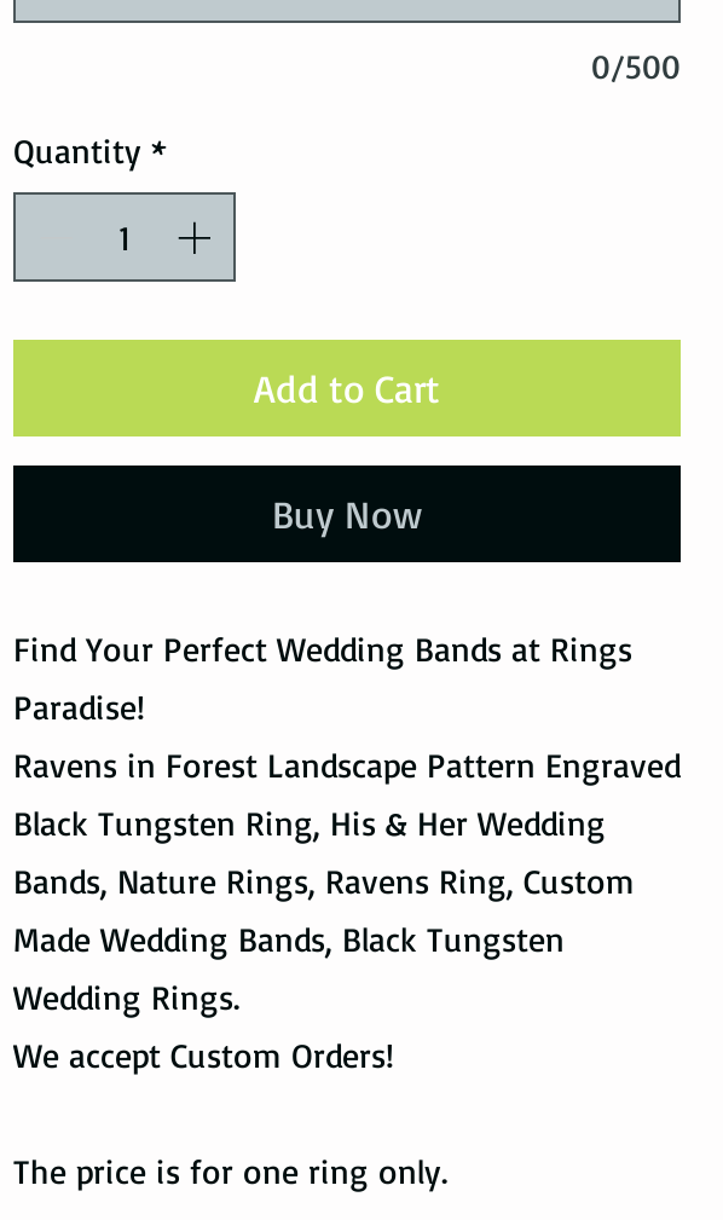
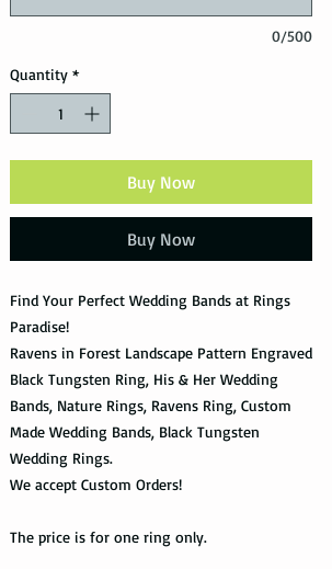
[254,364,440,413] Add to Cart -> [127,171,195,193] Buy Now

